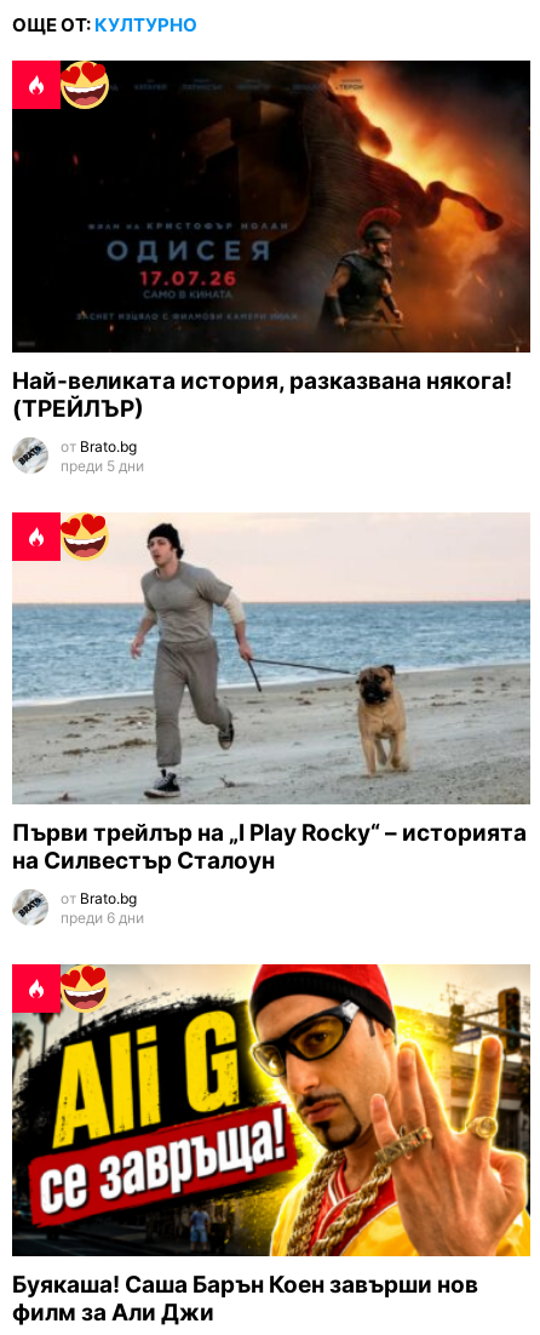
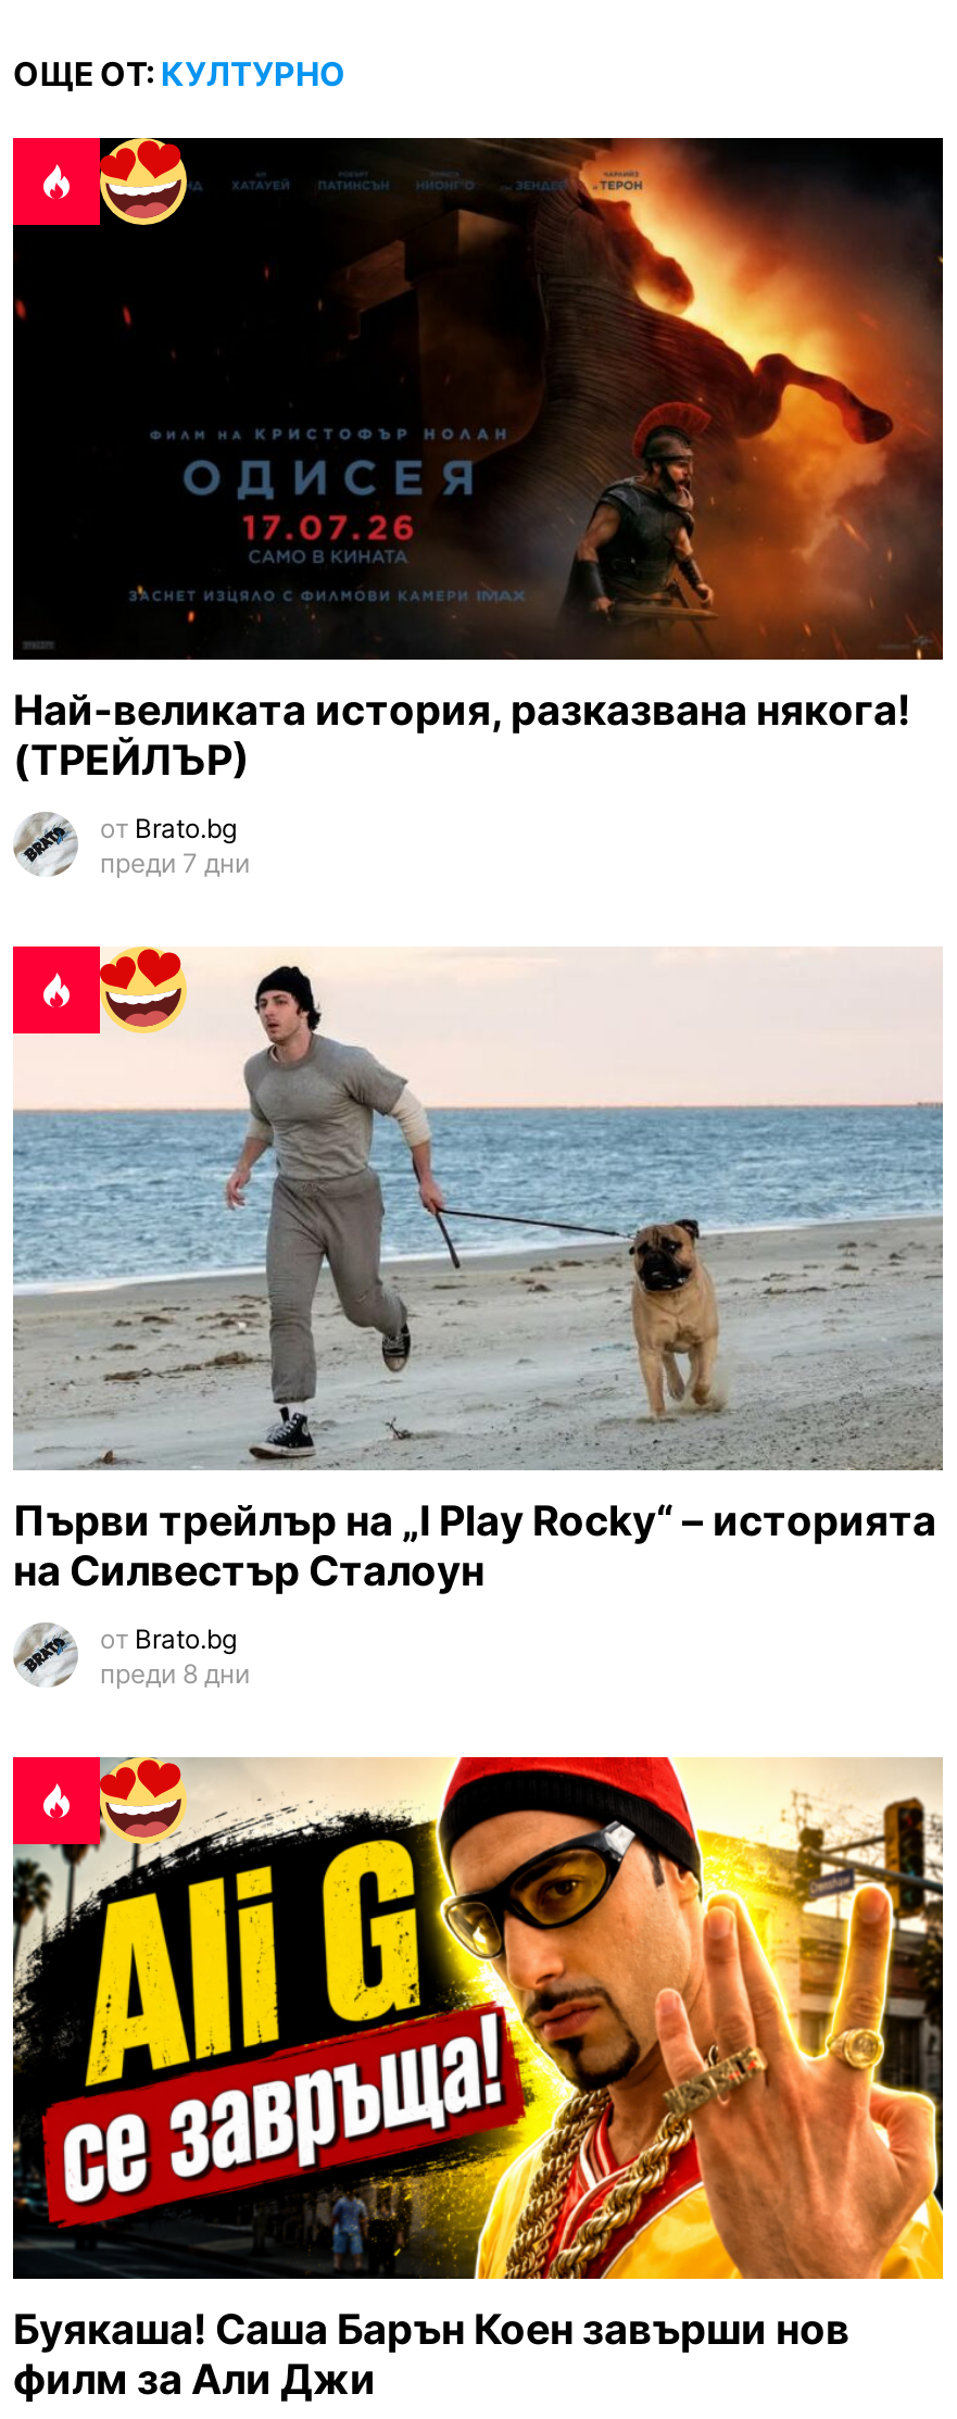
[61,457,144,475] преди 5 дни -> [100,847,250,880] преди 7 дни
[61,908,144,927] преди 6 дни -> [100,1657,250,1689] преди 8 дни

